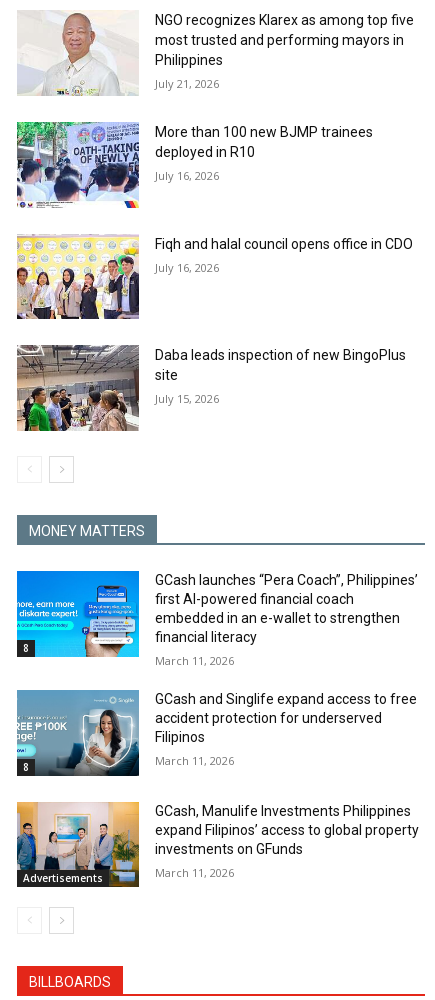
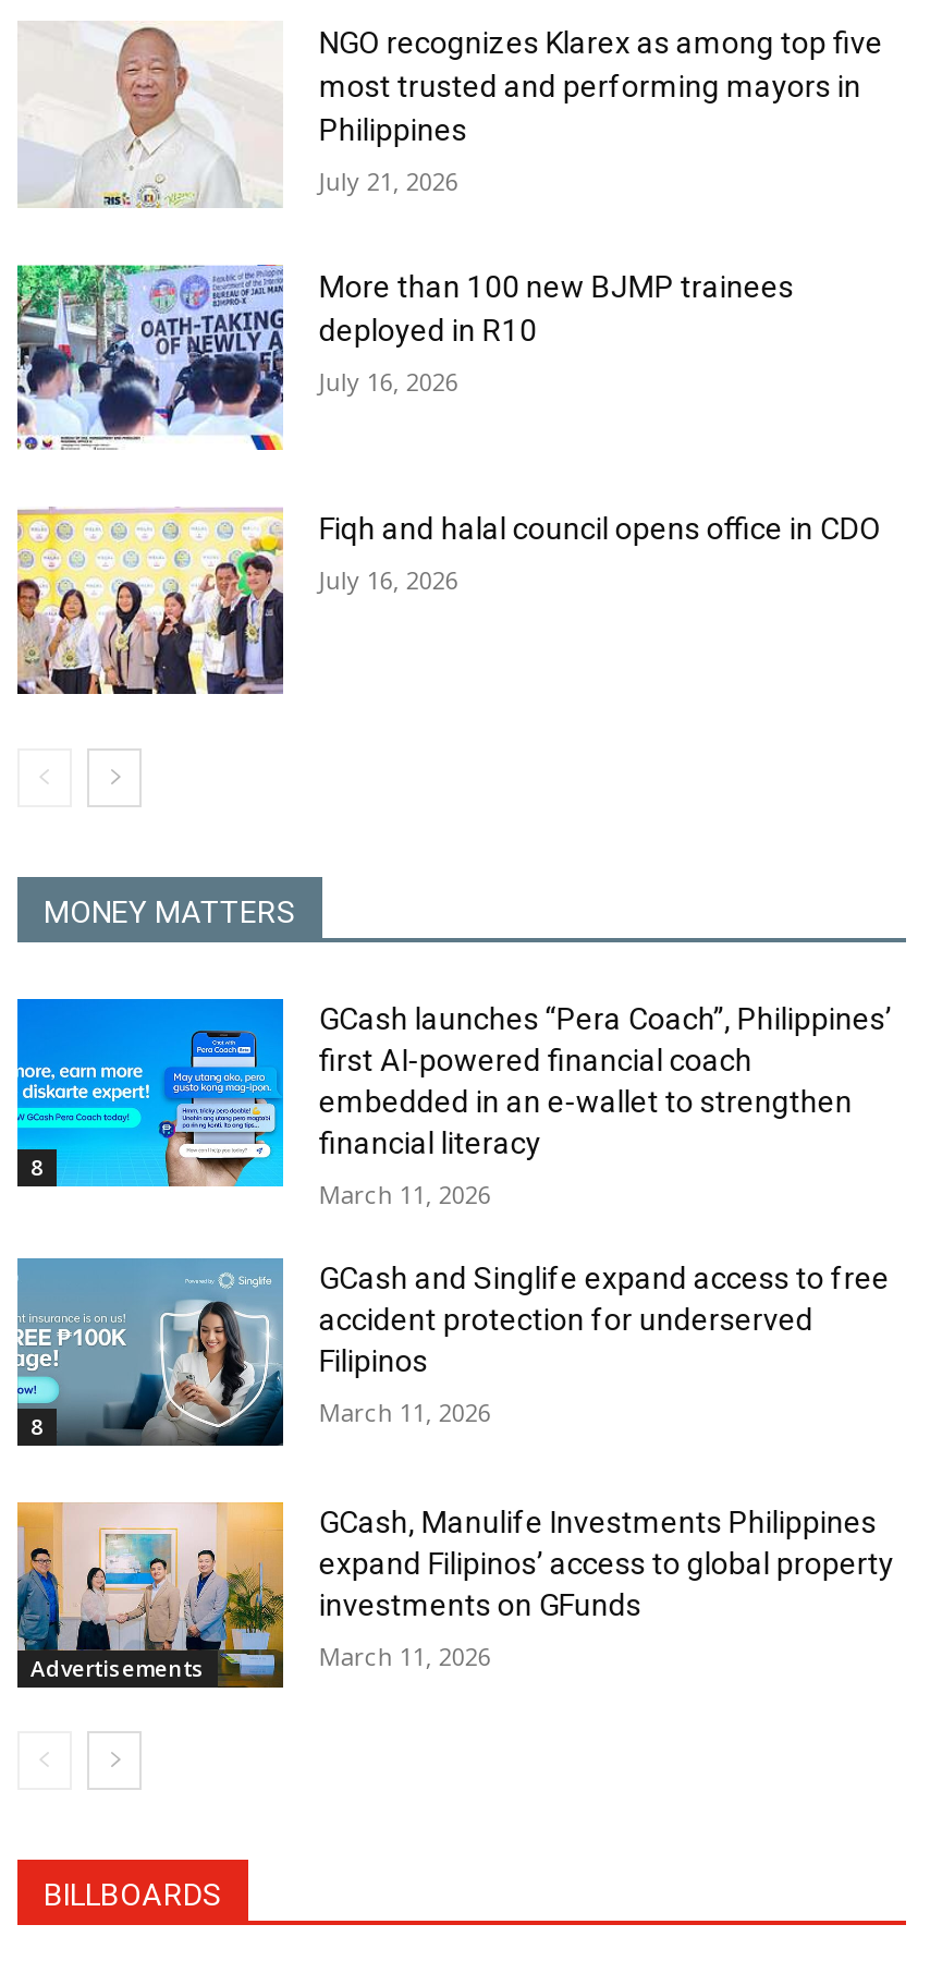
[16,344,406,432] [image] | Daba leads inspection of new BingoPlus | site | July 15, 2026 -> none

